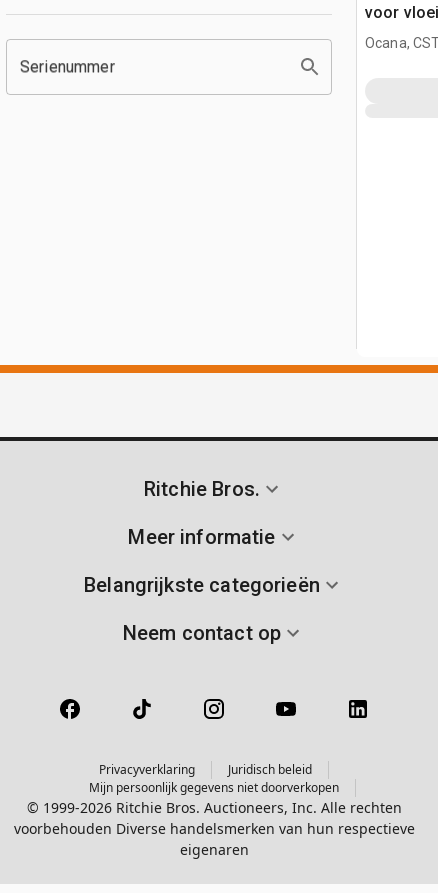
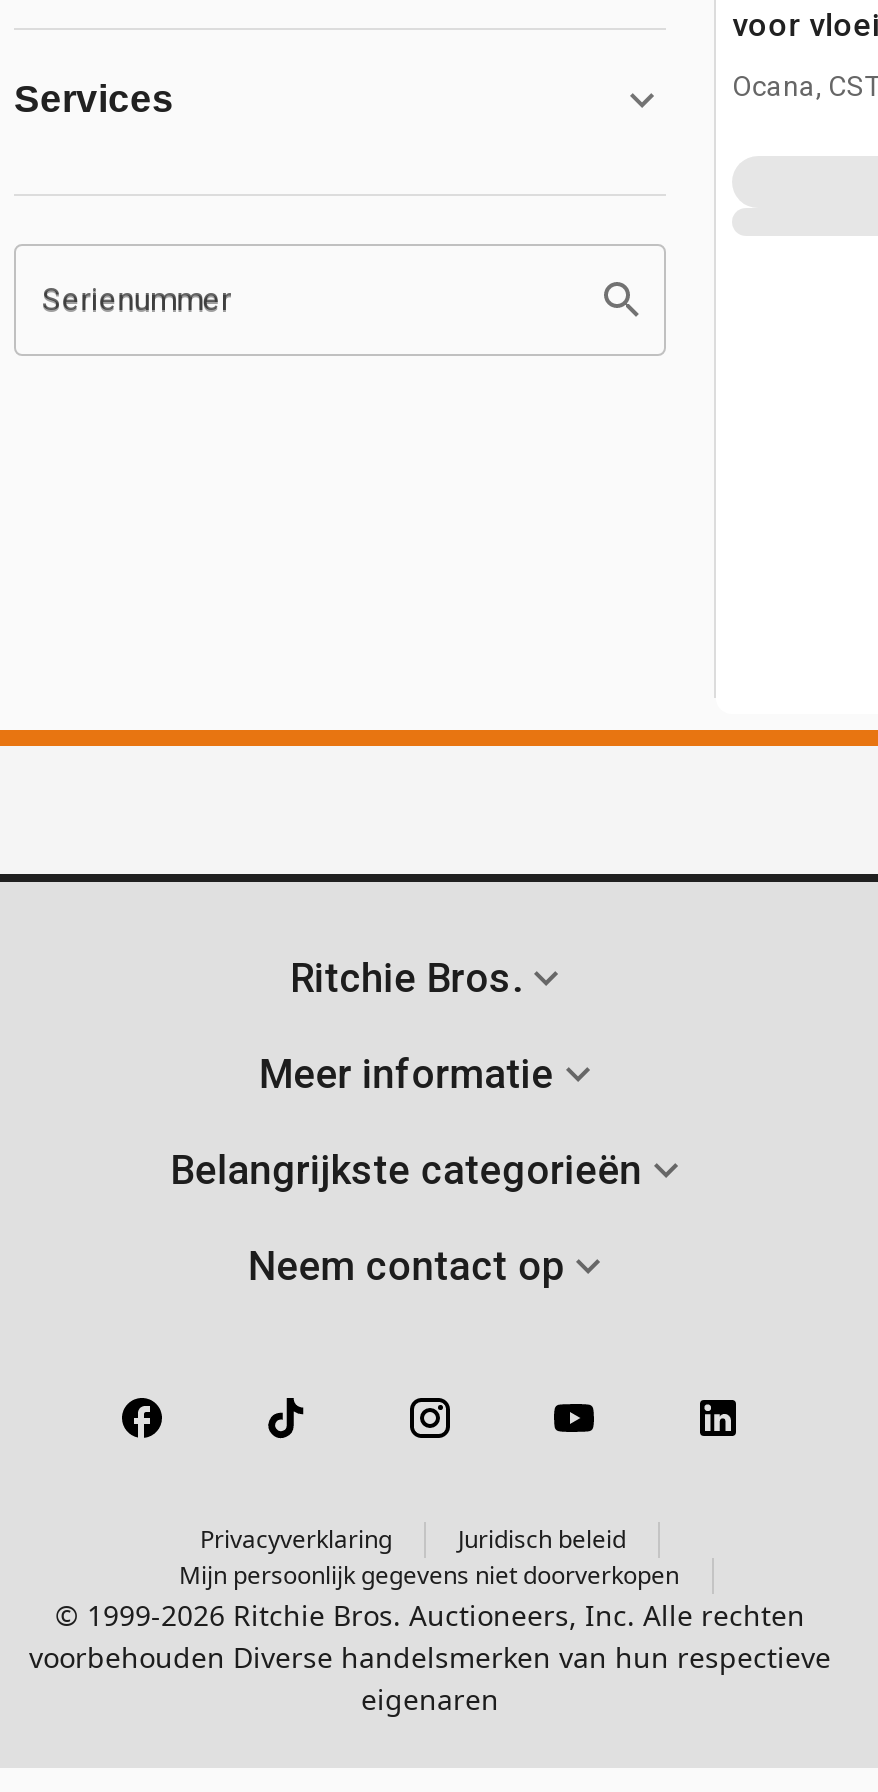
none -> [14,78,174,120] Services
moved [20,57,115,76] -> [42,280,231,318]: Serienummer

